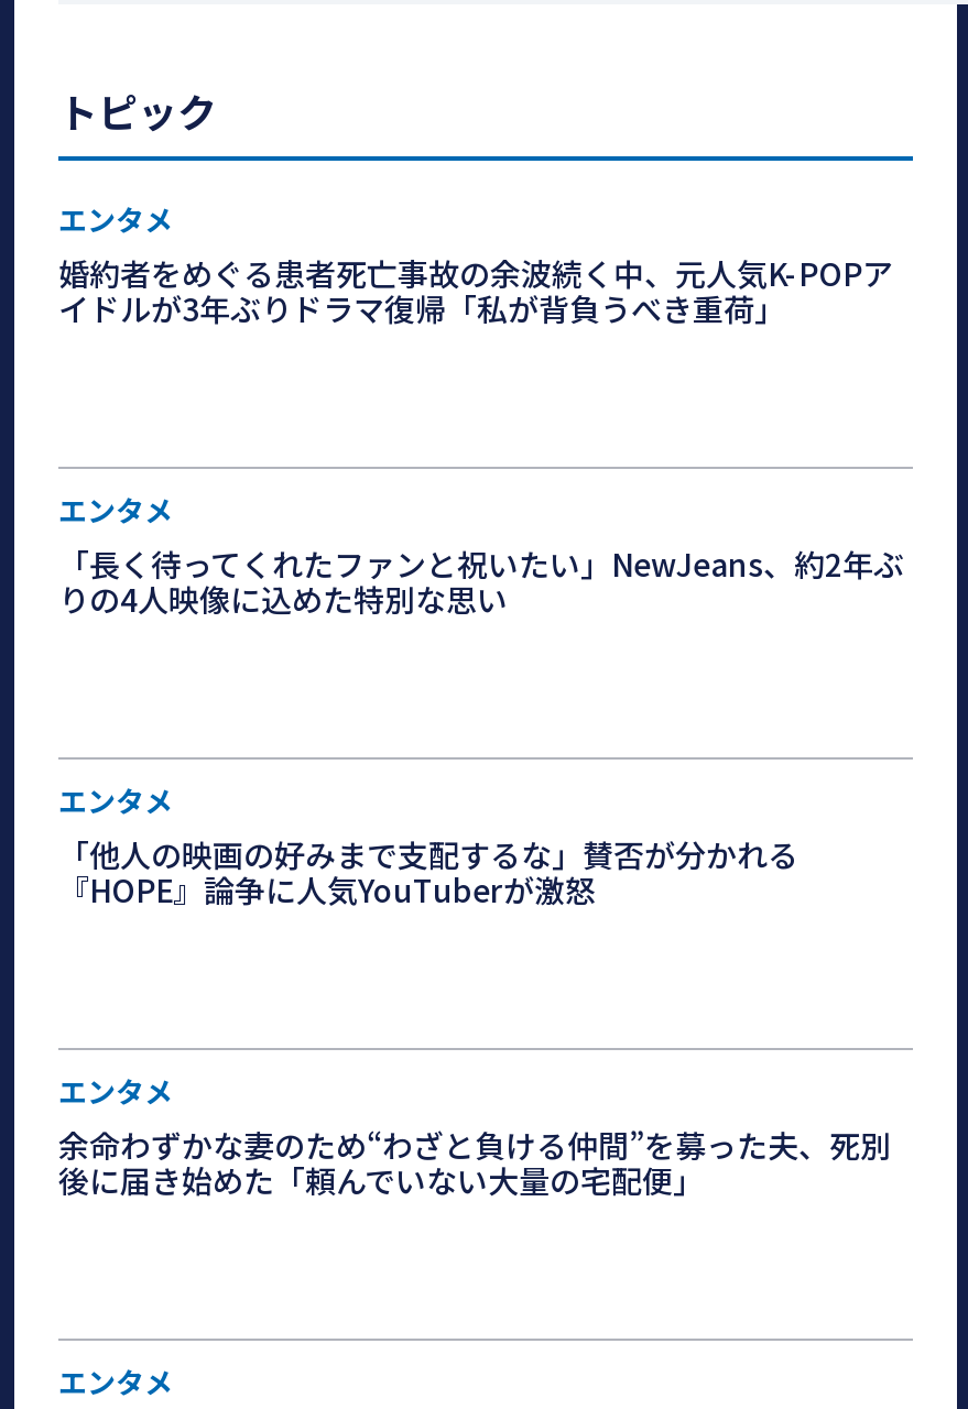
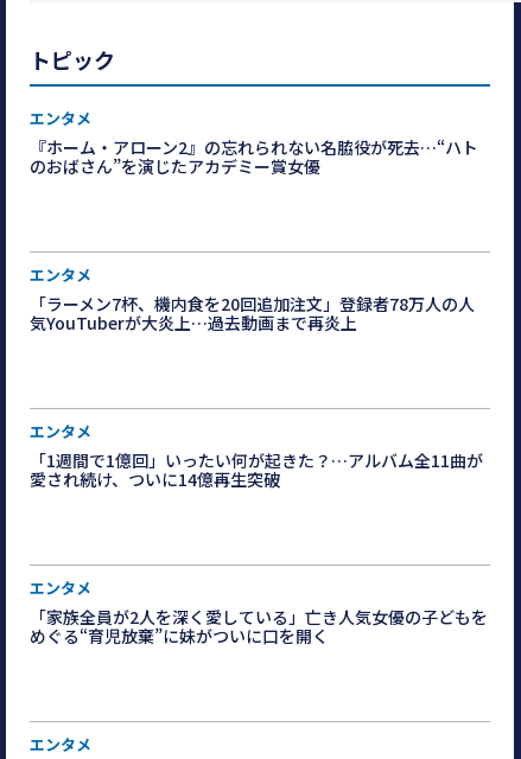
[58,251,893,330] 婚約者をめぐる患者死亡事故の余波続く中、元人気K-POPア | イドルが3年ぶりドラマ復帰「私が背負うべき重荷」 -> [30,135,478,178] 『ホーム・アローン2』の忘れられない名脇役が死去…“ハト | のおばさん”を演じたアカデミー賞女優
[58,542,904,621] 「長く待ってくれたファンと祝いたい」NewJeans、約2年ぶ | りの4人映像に込めた特別な思い -> [30,292,475,334] 「ラーメン7杯、機内食を20回追加注文」登録者78万人の人 | 気YouTuberが大炎上…過去動画まで再炎上
[58,832,798,911] 「他人の映画の好みまで支配するな」賛否が分かれる | 『HOPE』論争に人気YouTuberが激怒 -> [30,448,483,491] 「1週間で1億回」いったい何が起きた？…アルバム全11曲が | 愛され続け、ついに14億再生突破
[58,1123,891,1202] 余命わずかな妻のため“わざと負ける仲間”を募った夫、死別 | 後に届き始めた「頼んでいない大量の宅配便」 -> [30,605,488,648] 「家族全員が2人を深く愛している」亡き人気女優の子どもを | めぐる“育児放棄”に妹がついに口を開く

